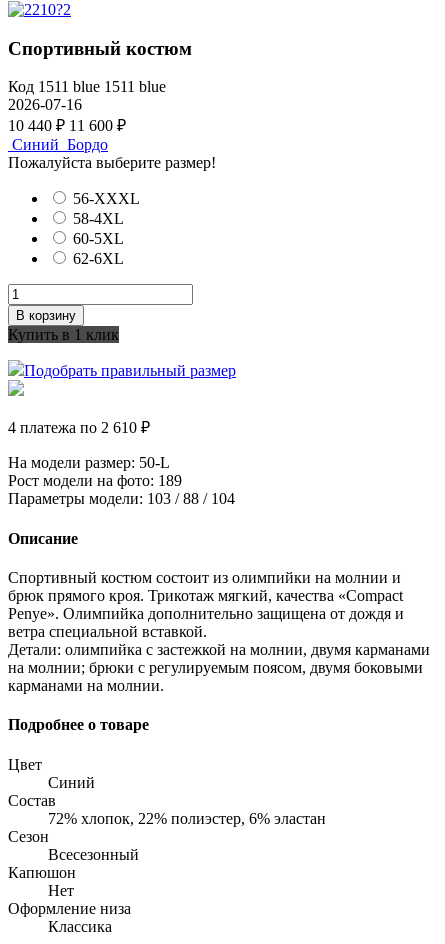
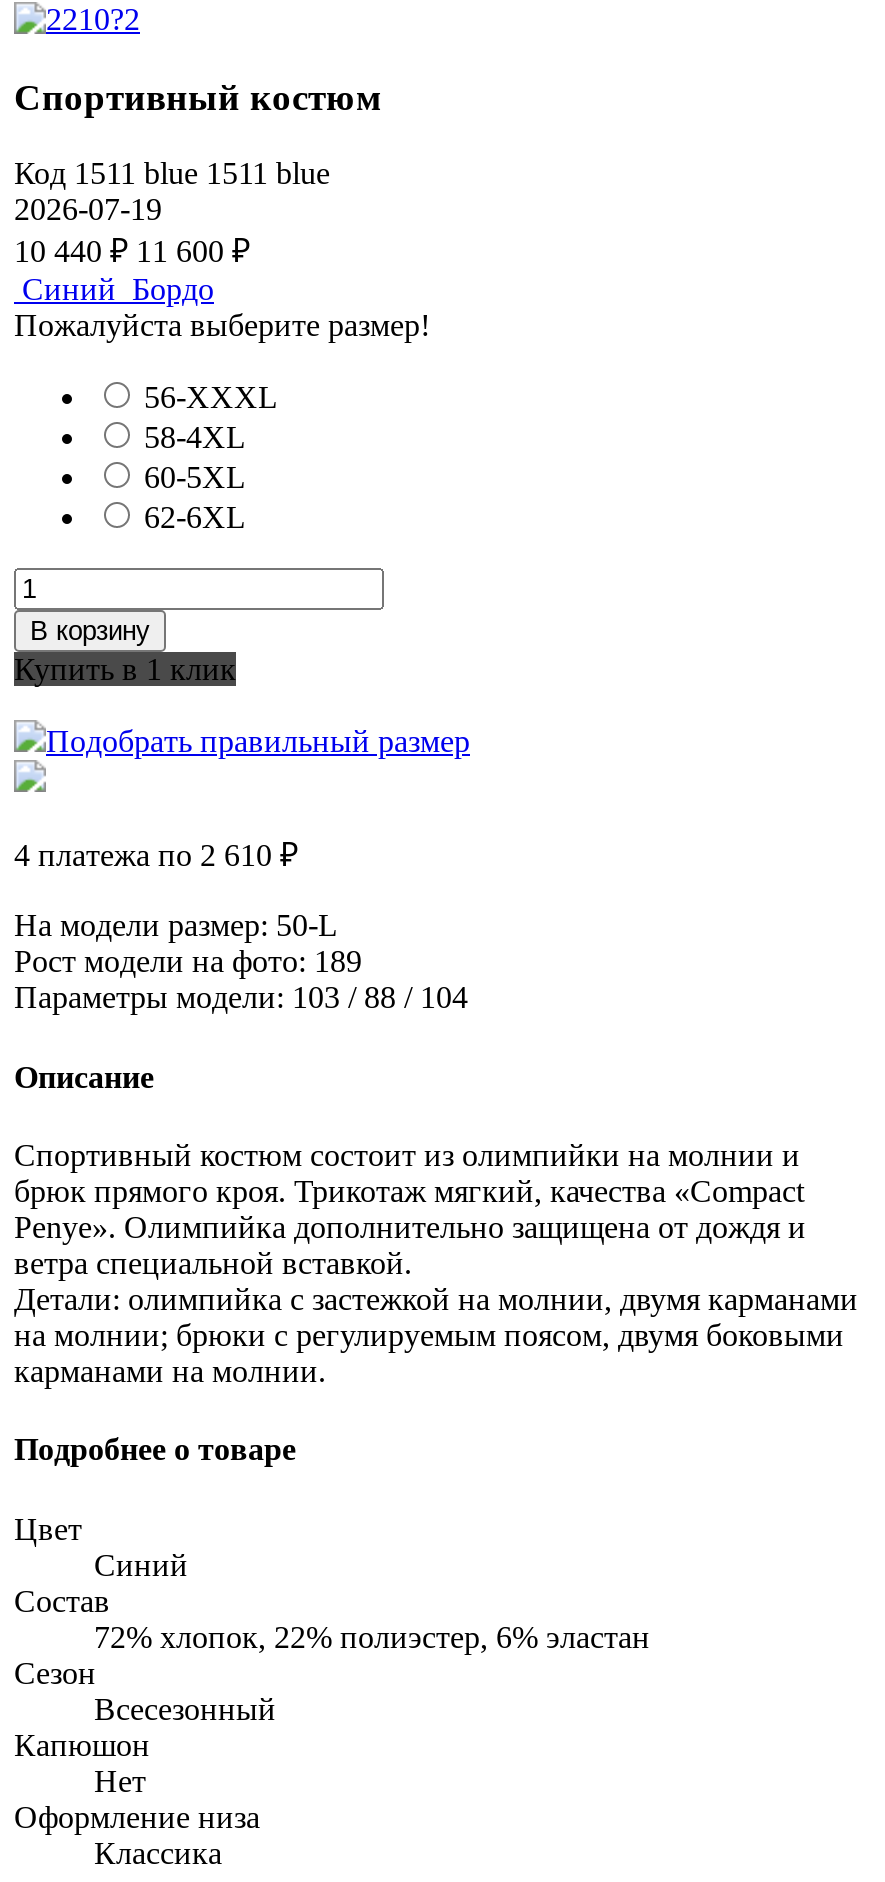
[8,96,82,113] 2026-07-16 -> [14,193,162,227] 2026-07-19

